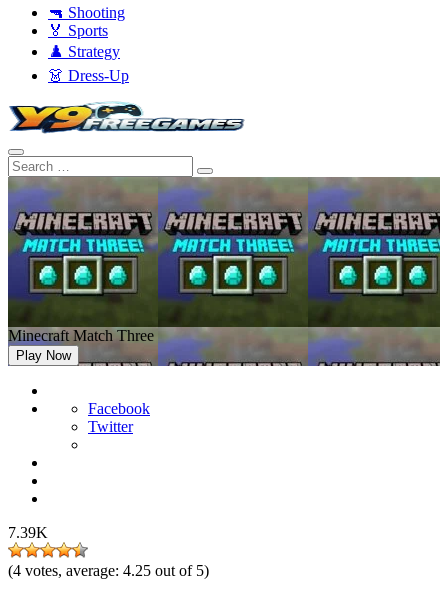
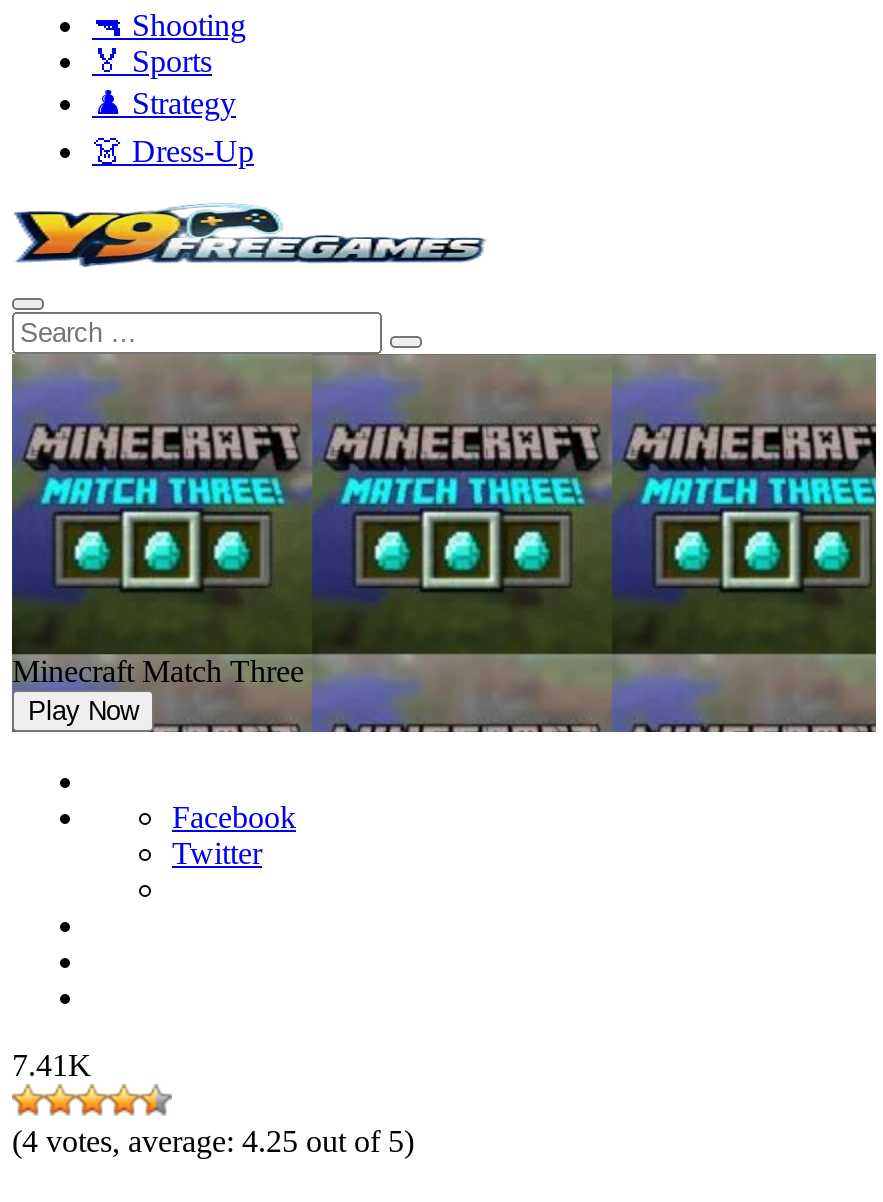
[8,524,48,541] 7.39K -> [12,1048,92,1082] 7.41K

